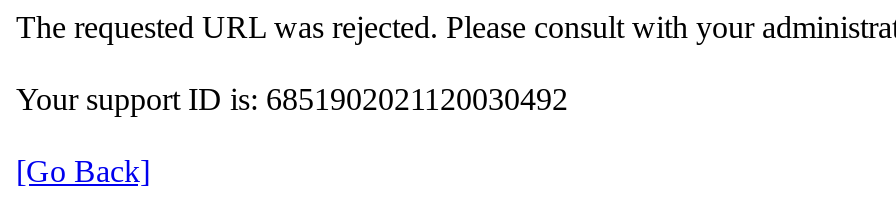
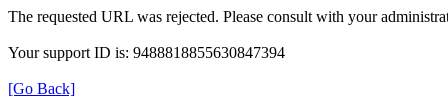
[16,82,568,116] Your support ID is: 6851902021120030492 -> [8,44,285,61] Your support ID is: 9488818855630847394

